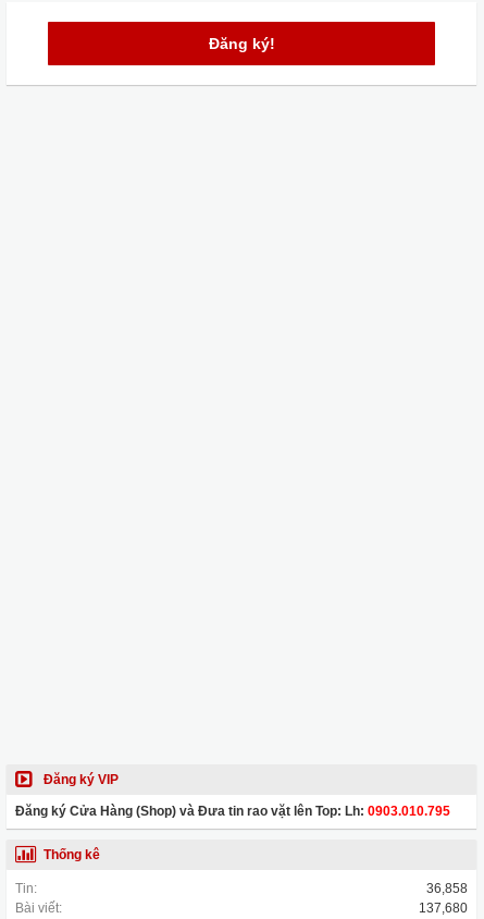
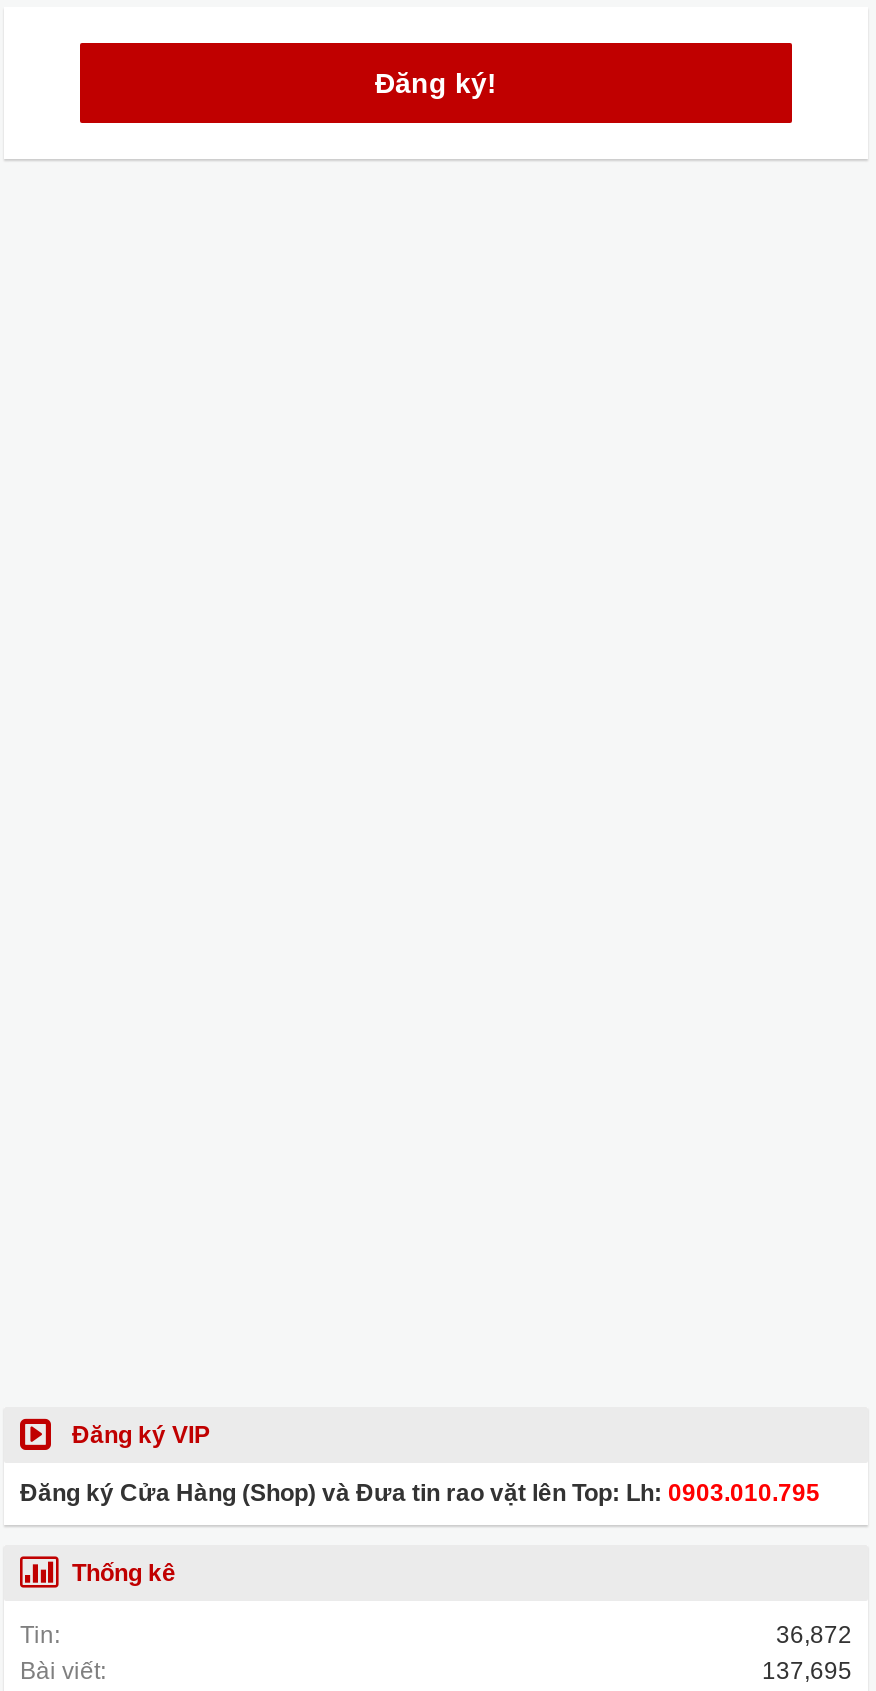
[426,881,468,896] 36,858 -> [776,1621,852,1649] 36,872
[419,900,468,916] 137,680 -> [762,1657,852,1685] 137,695

